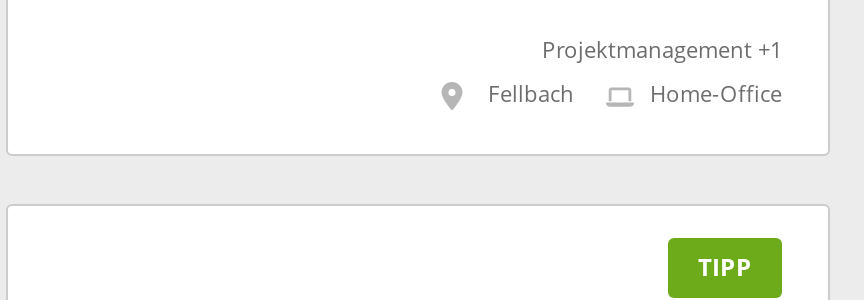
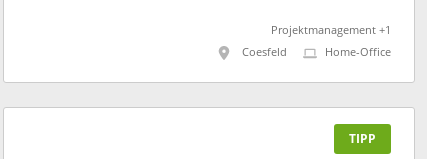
[488,83,574,109] Fellbach -> [242,46,287,59] Coesfeld

